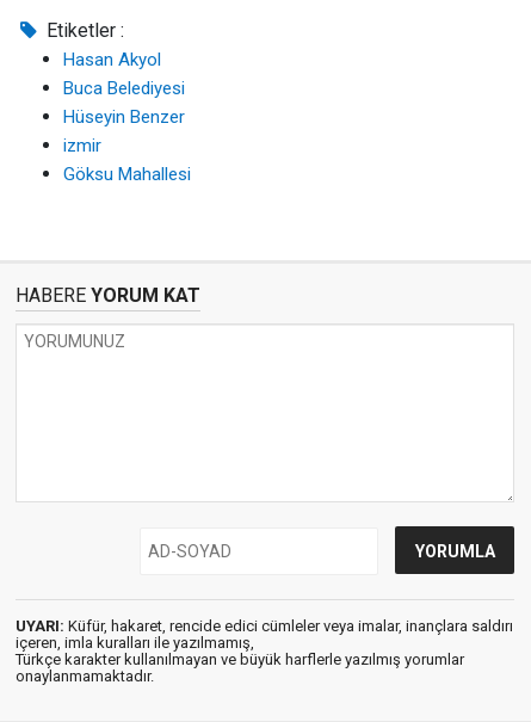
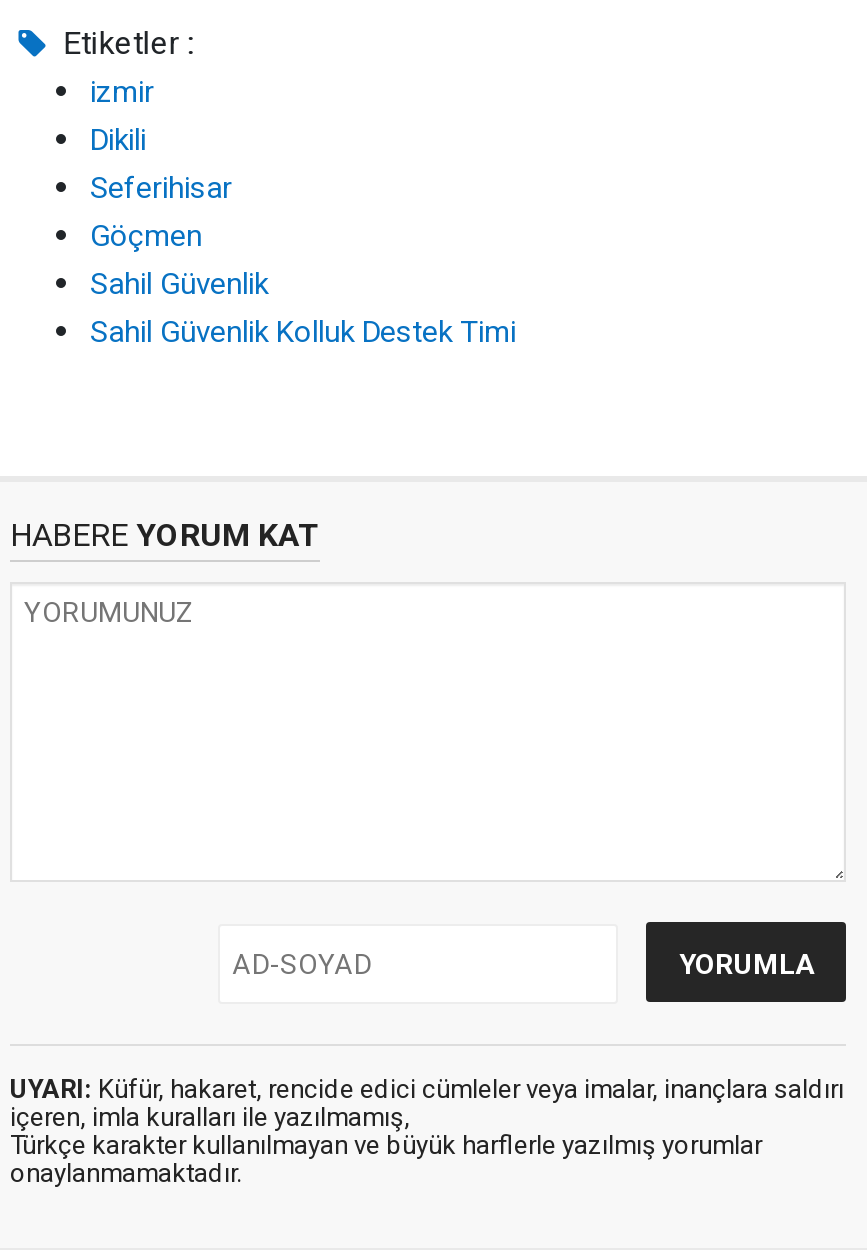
[63,48,185,127] Hasan Akyol | Buca Belediyesi | Hüseyin Benzer -> none
moved [63,134,101,156] -> [90,74,154,110]: izmir
[63,163,191,184] Göksu Mahallesi -> [90,122,516,350] Dikili | Seferihisar | Göçmen | Sahil Güvenlik | Sahil Güvenlik Kolluk Destek Timi

